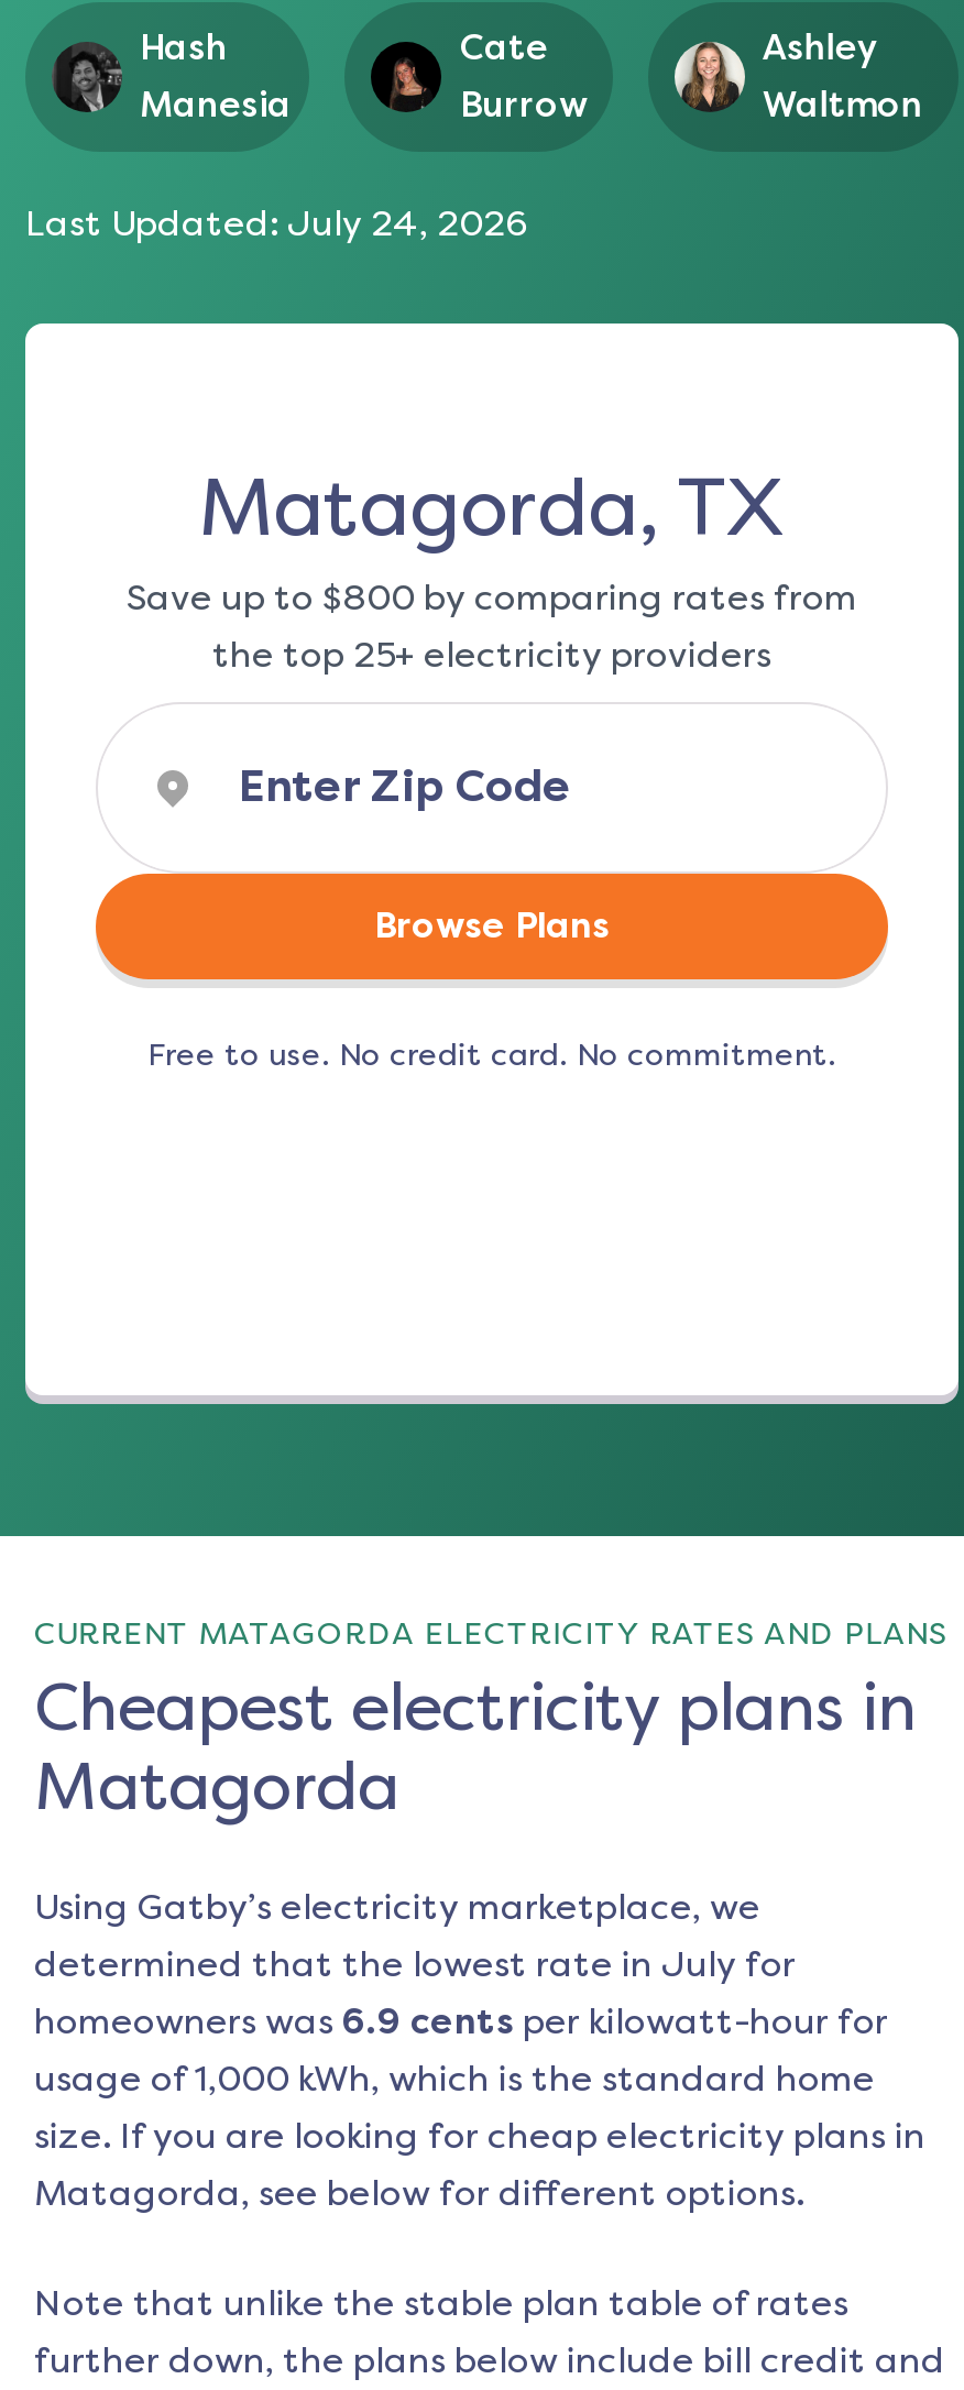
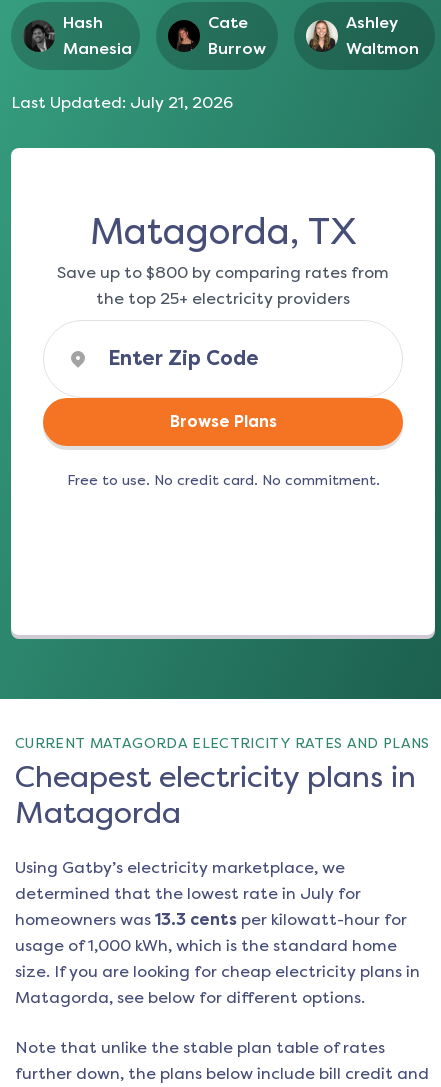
[25,202,527,244] Last Updated: July 24, 2026 -> [11,93,233,112] Last Updated: July 21, 2026
[34,2000,888,2042] homeowners was 6.9 cents per kilowatt-hour for -> [15,910,407,929] homeowners was 13.3 cents per kilowatt-hour for

